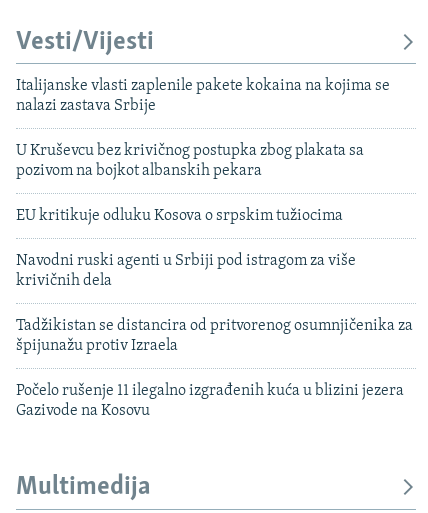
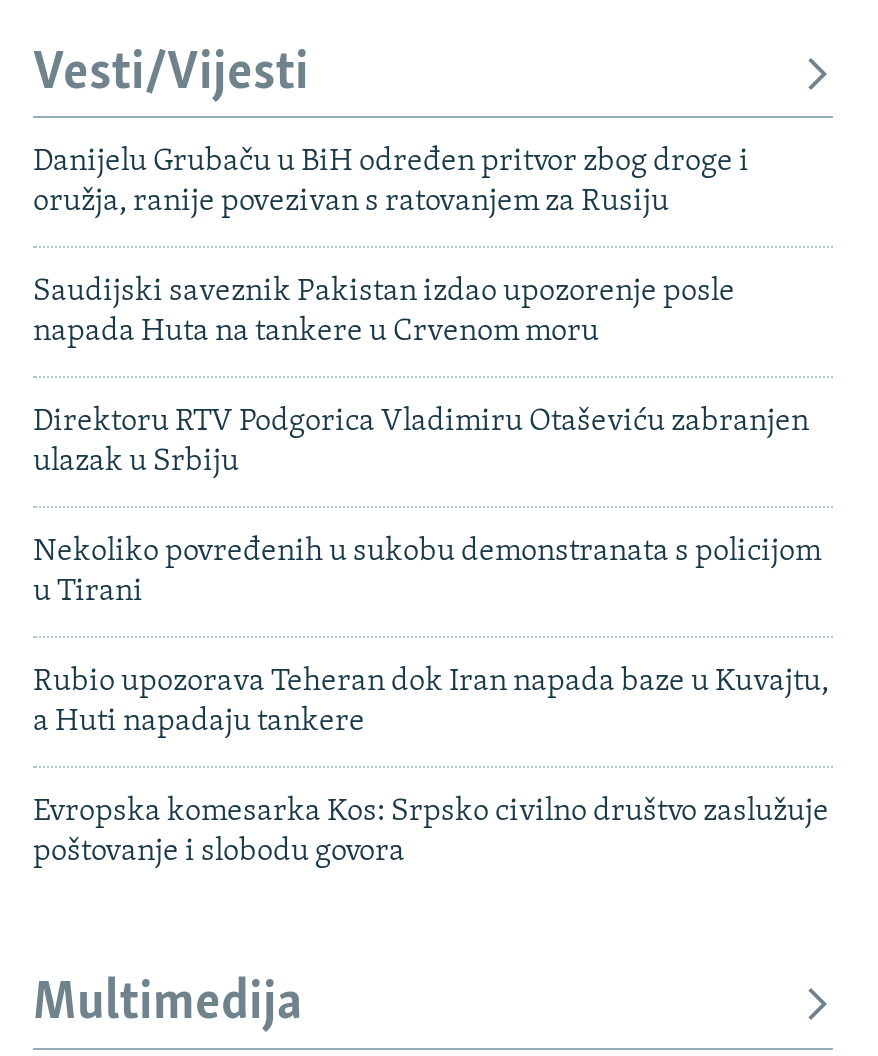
[16,78,390,114] Italijanske vlasti zaplenile pakete kokaina na kojima se | nalazi zastava Srbije -> [33,147,749,219] Danijelu Grubaču u BiH određen pritvor zbog droge i | oružja, ranije povezivan s ratovanjem za Rusiju
[16,143,364,179] U Kruševcu bez krivičnog postupka zbog plakata sa | pozivom na bojkot albanskih pekara -> [33,277,735,349] Saudijski saveznik Pakistan izdao upozorenje posle | napada Huta na tankere u Crvenom moru
[16,208,343,224] EU kritikuje odluku Kosova o srpskim tužiocima -> [33,407,809,479] Direktoru RTV Podgorica Vladimiru Otaševiću zabranjen | ulazak u Srbiju
[16,253,356,289] Navodni ruski agenti u Srbiji pod istragom za više | krivičnih dela -> [33,537,821,609] Nekoliko povređenih u sukobu demonstranata s policijom | u Tirani
[16,318,413,354] Tadžikistan se distancira od pritvorenog osumnjičenika za | špijunažu protiv Izraela -> [33,667,829,739] Rubio upozorava Teheran dok Iran napada baze u Kuvajtu, | a Huti napadaju tankere
[16,383,404,419] Počelo rušenje 11 ilegalno izgrađenih kuća u blizini jezera | Gazivode na Kosovu -> [33,797,829,869] Evropska komesarka Kos: Srpsko civilno društvo zaslužuje | poštovanje i slobodu govora

